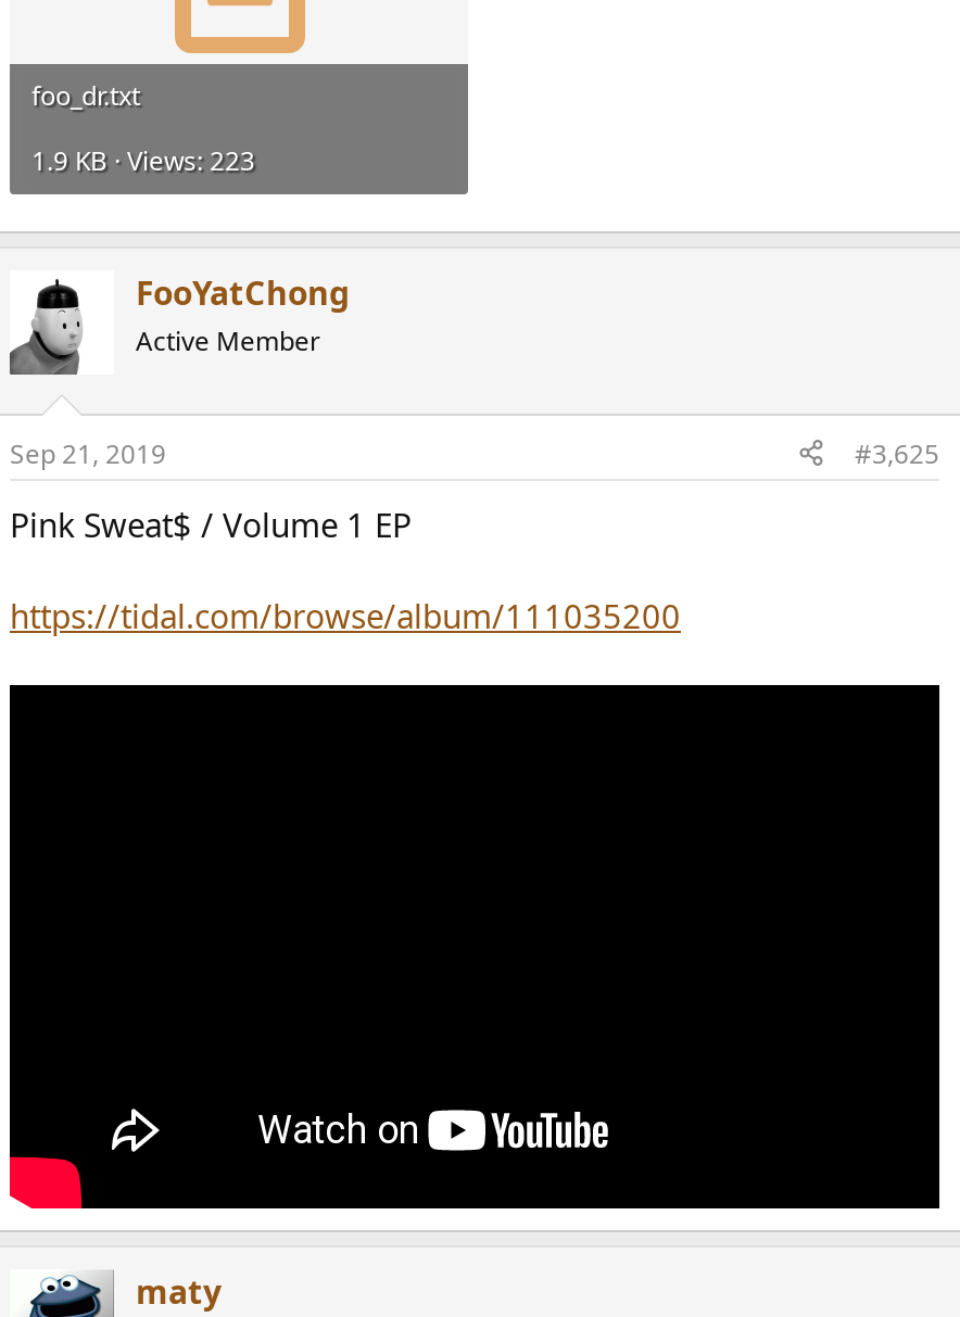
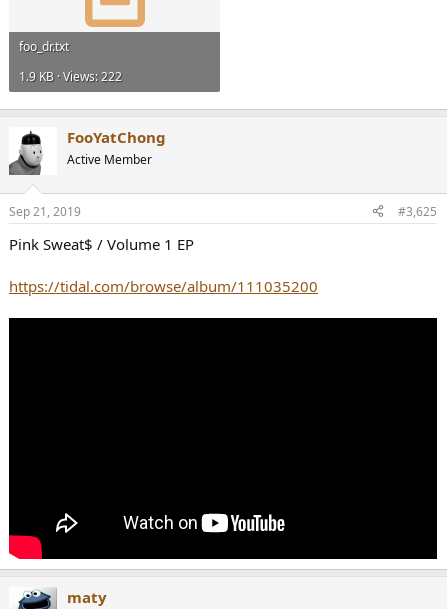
[31,142,255,179] 1.9 KB · Views: 223 -> [19,68,122,85] 1.9 KB · Views: 222

